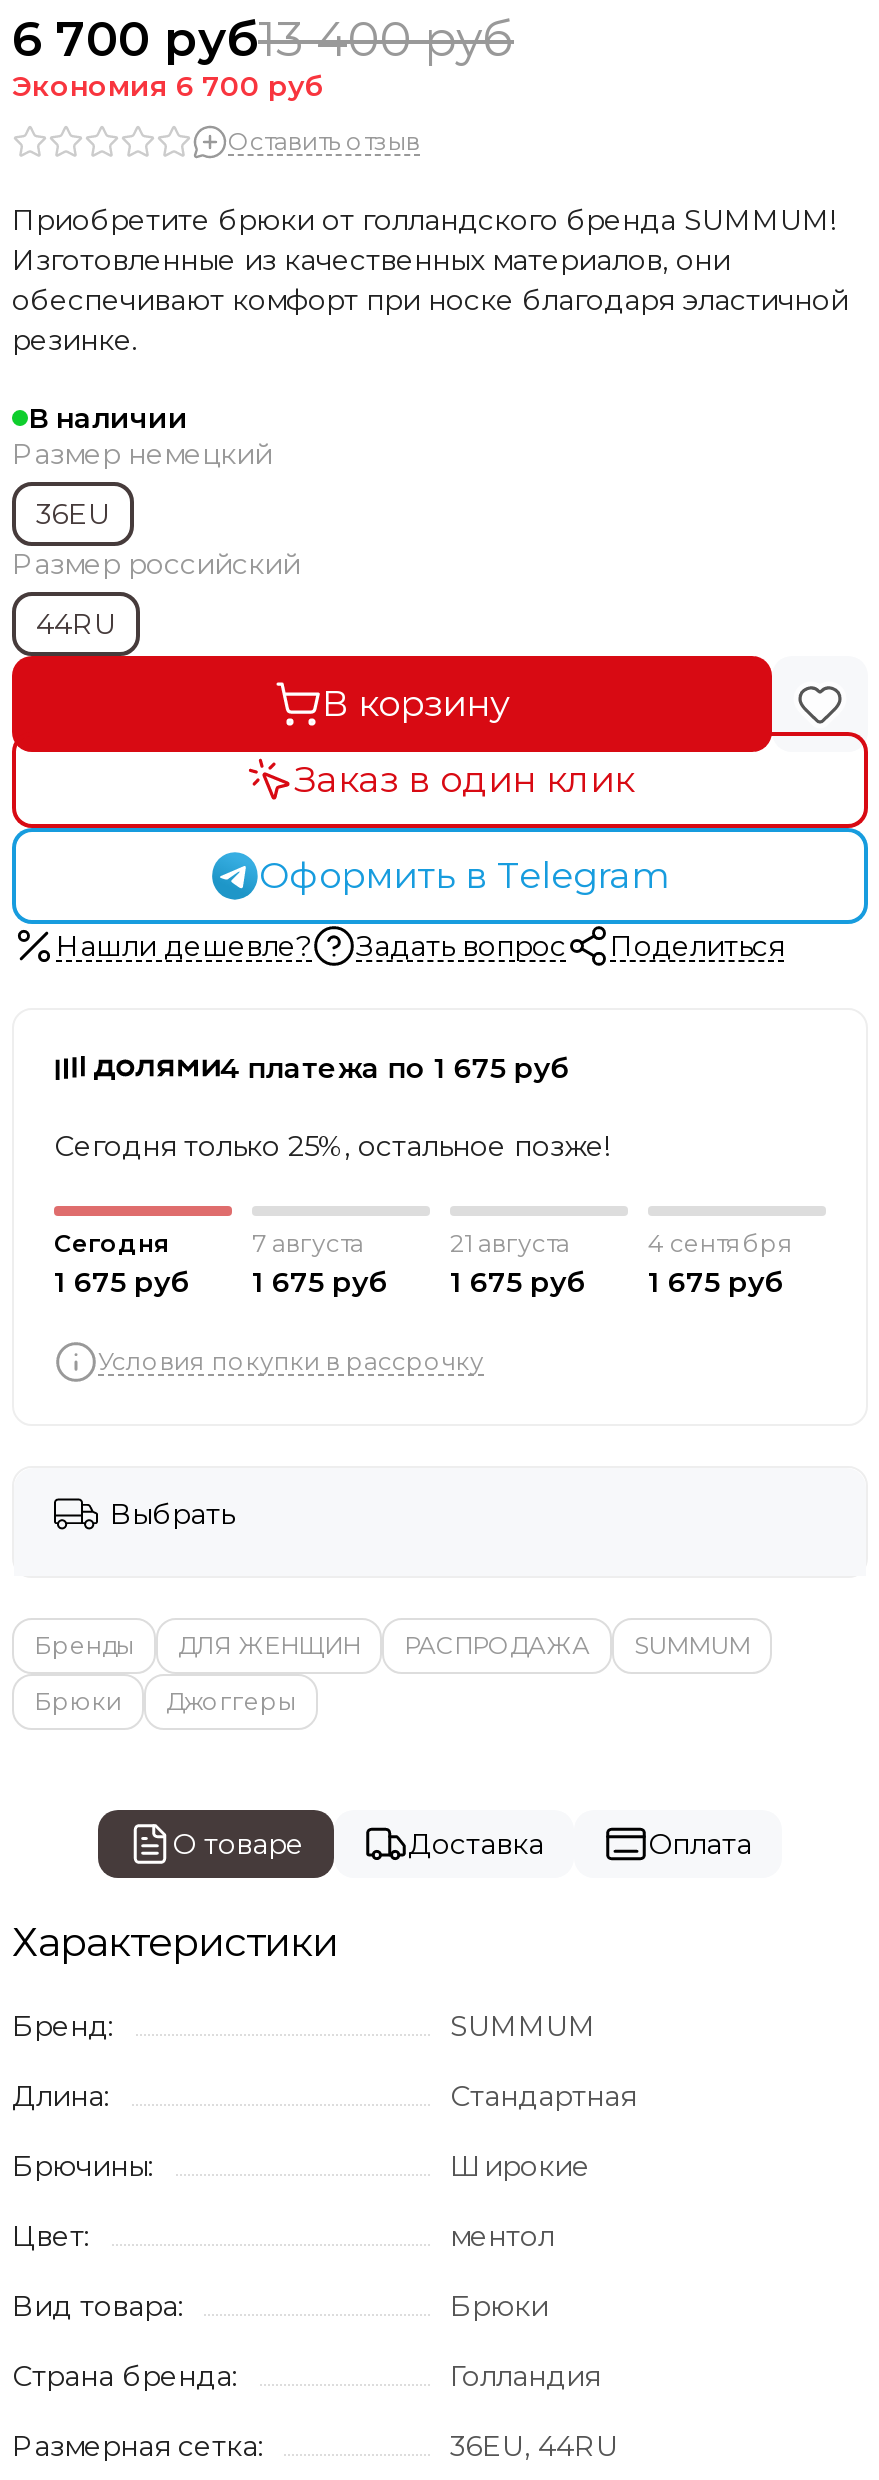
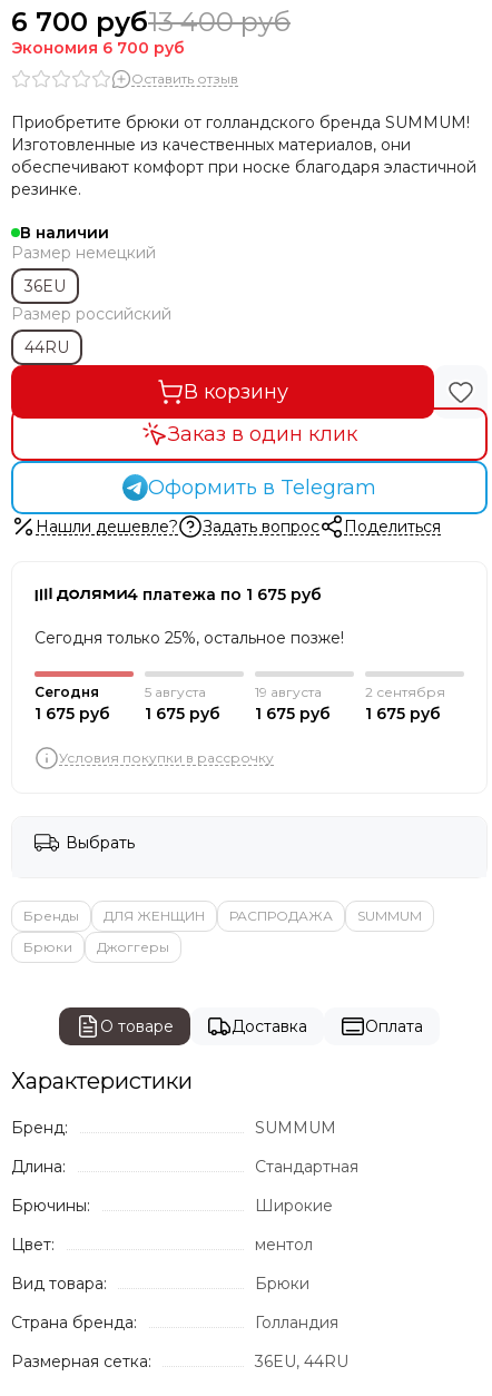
[252,1228,364,1258] 7 августа -> [145,684,206,700] 5 августа
[450,1228,570,1258] 21 августа -> [255,684,322,700] 19 августа
[648,1228,794,1258] 4 сентября -> [365,684,445,700] 2 сентября

